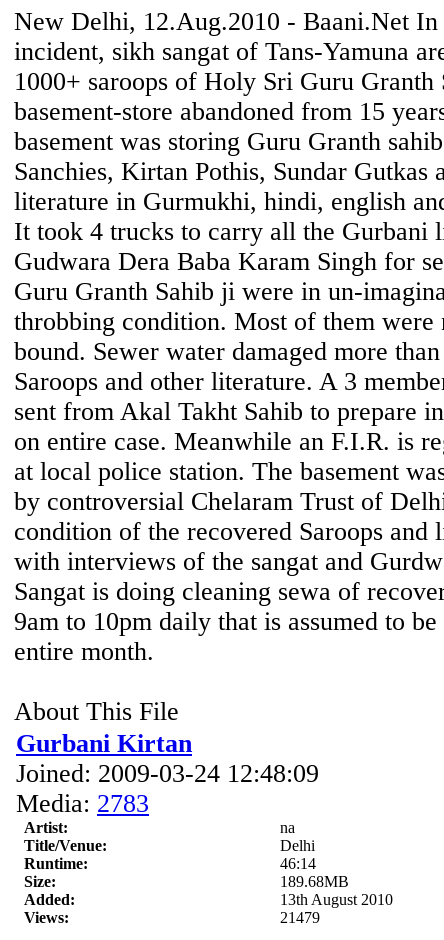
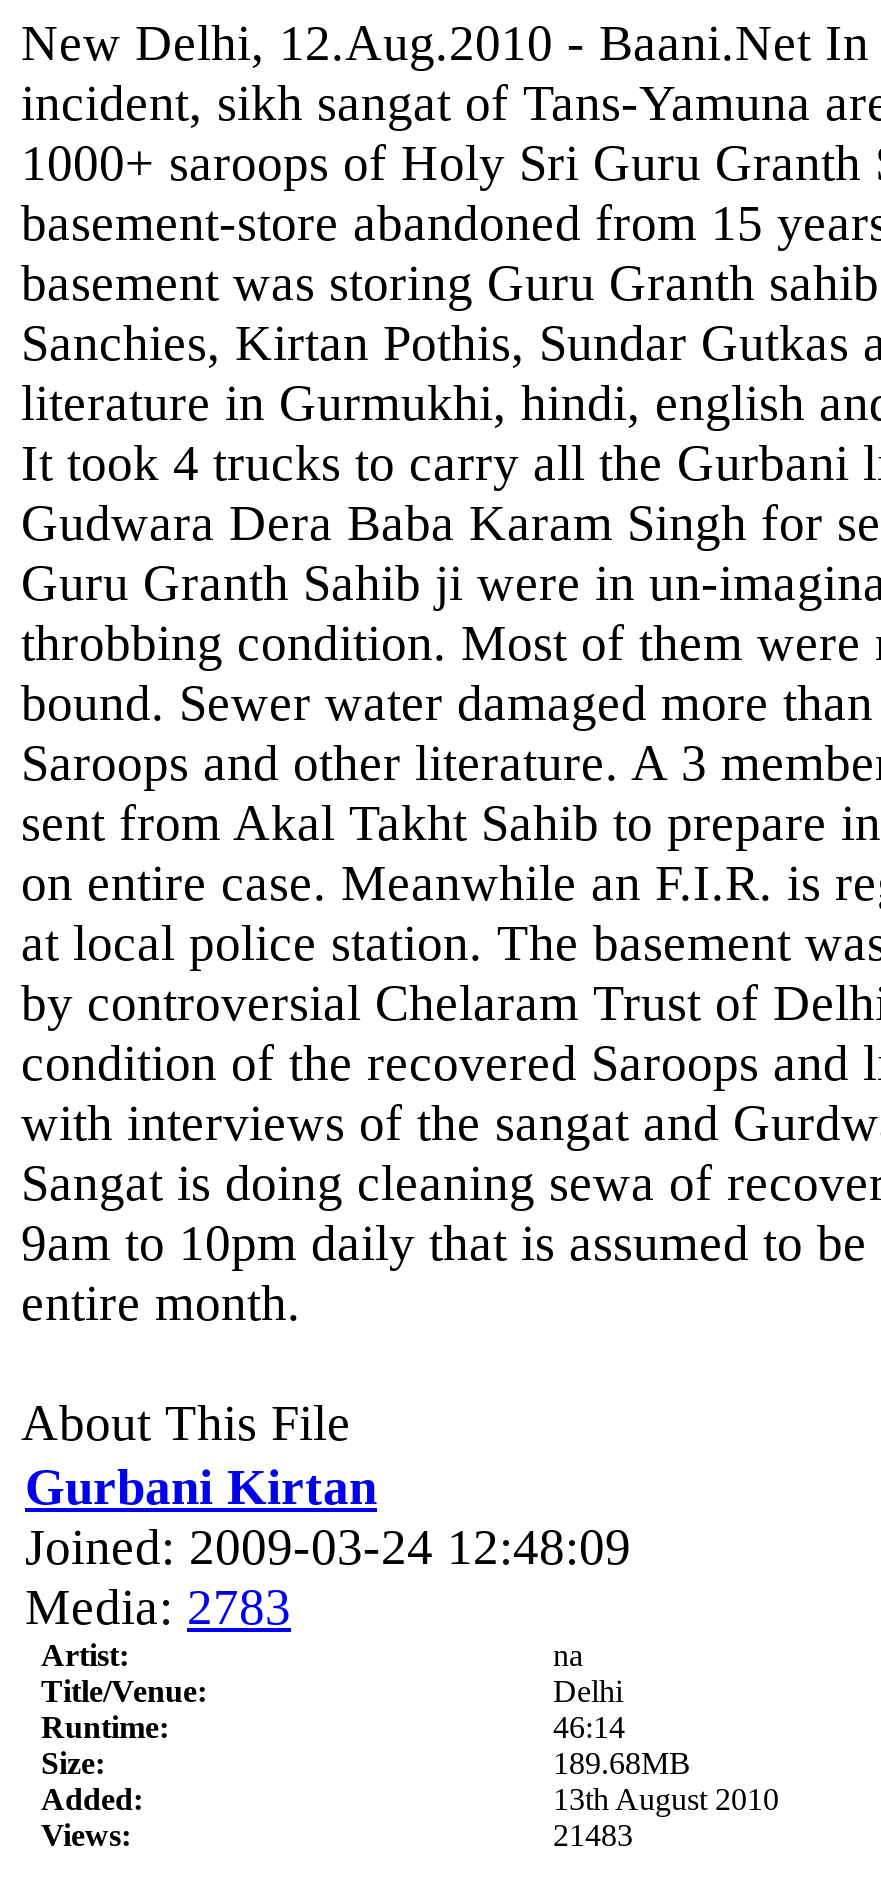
[280,909,320,926] 21479 -> [553,1818,633,1852] 21483

